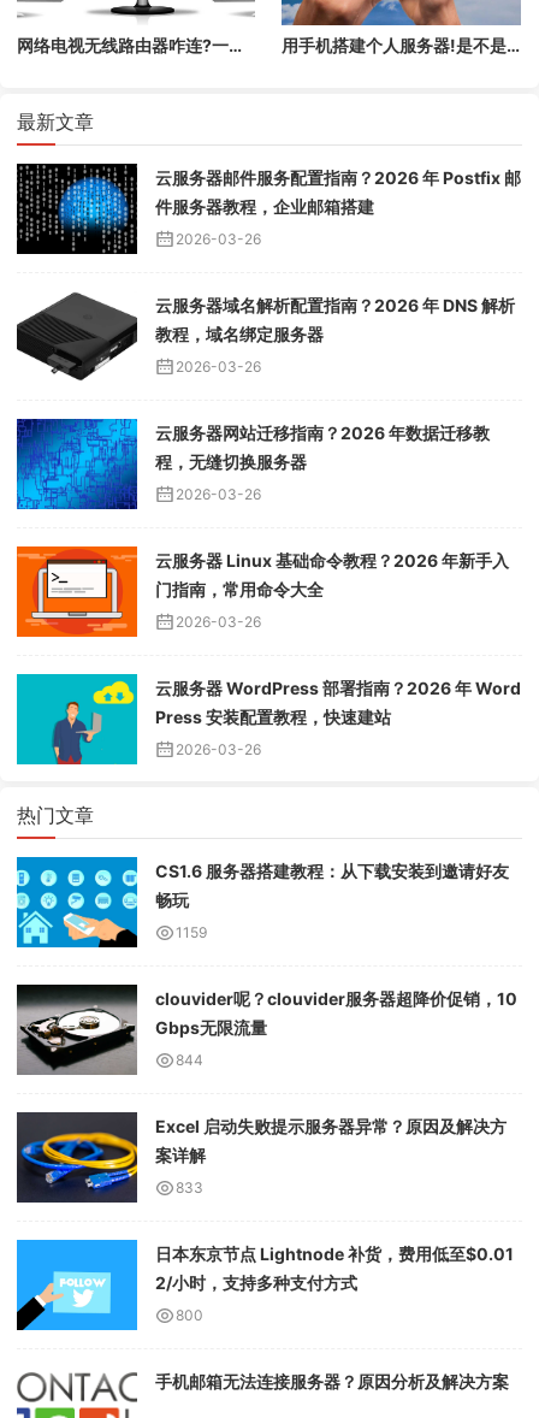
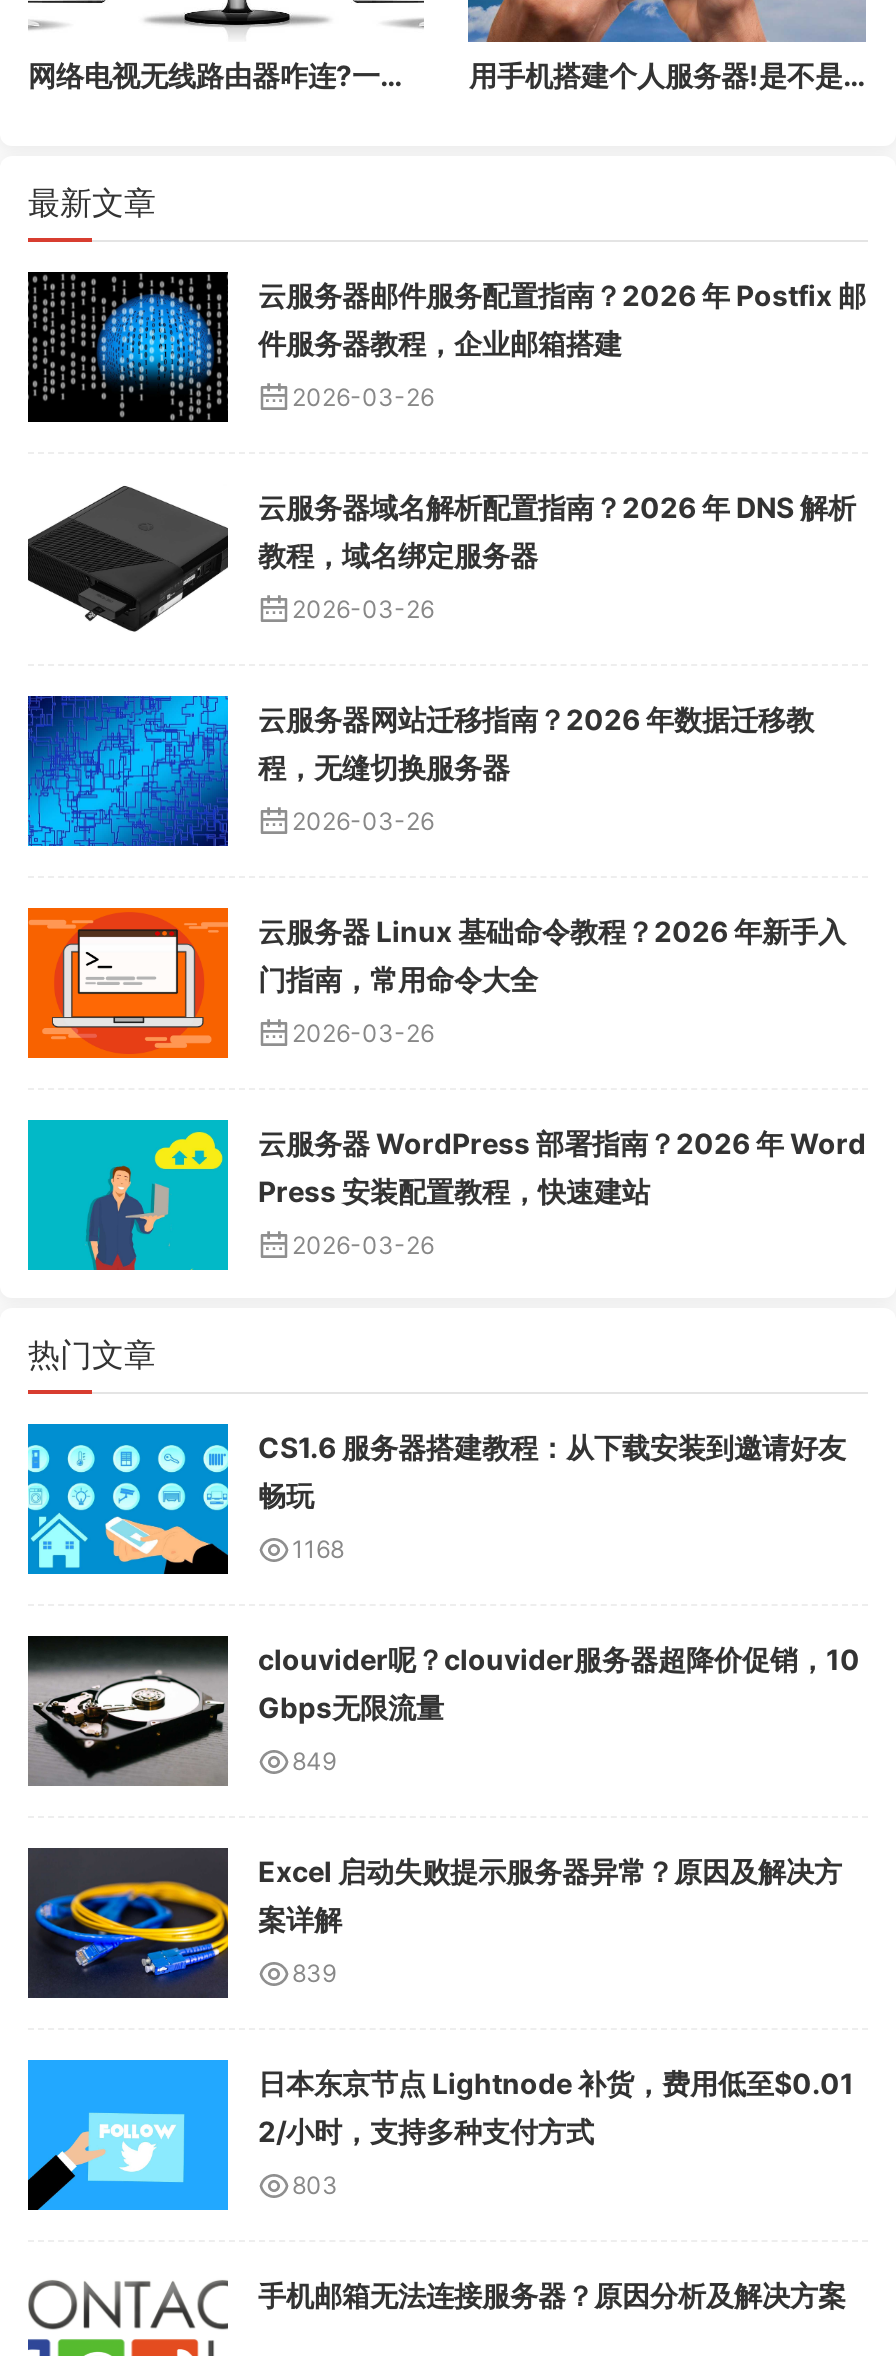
[176,923,207,941] 1159 -> [292,1534,344,1564] 1168
[176,1051,203,1069] 844 -> [292,1746,336,1776] 849
[176,1178,203,1196] 833 -> [292,1958,336,1988] 839
[176,1306,203,1324] 800 -> [292,2170,338,2200] 803

